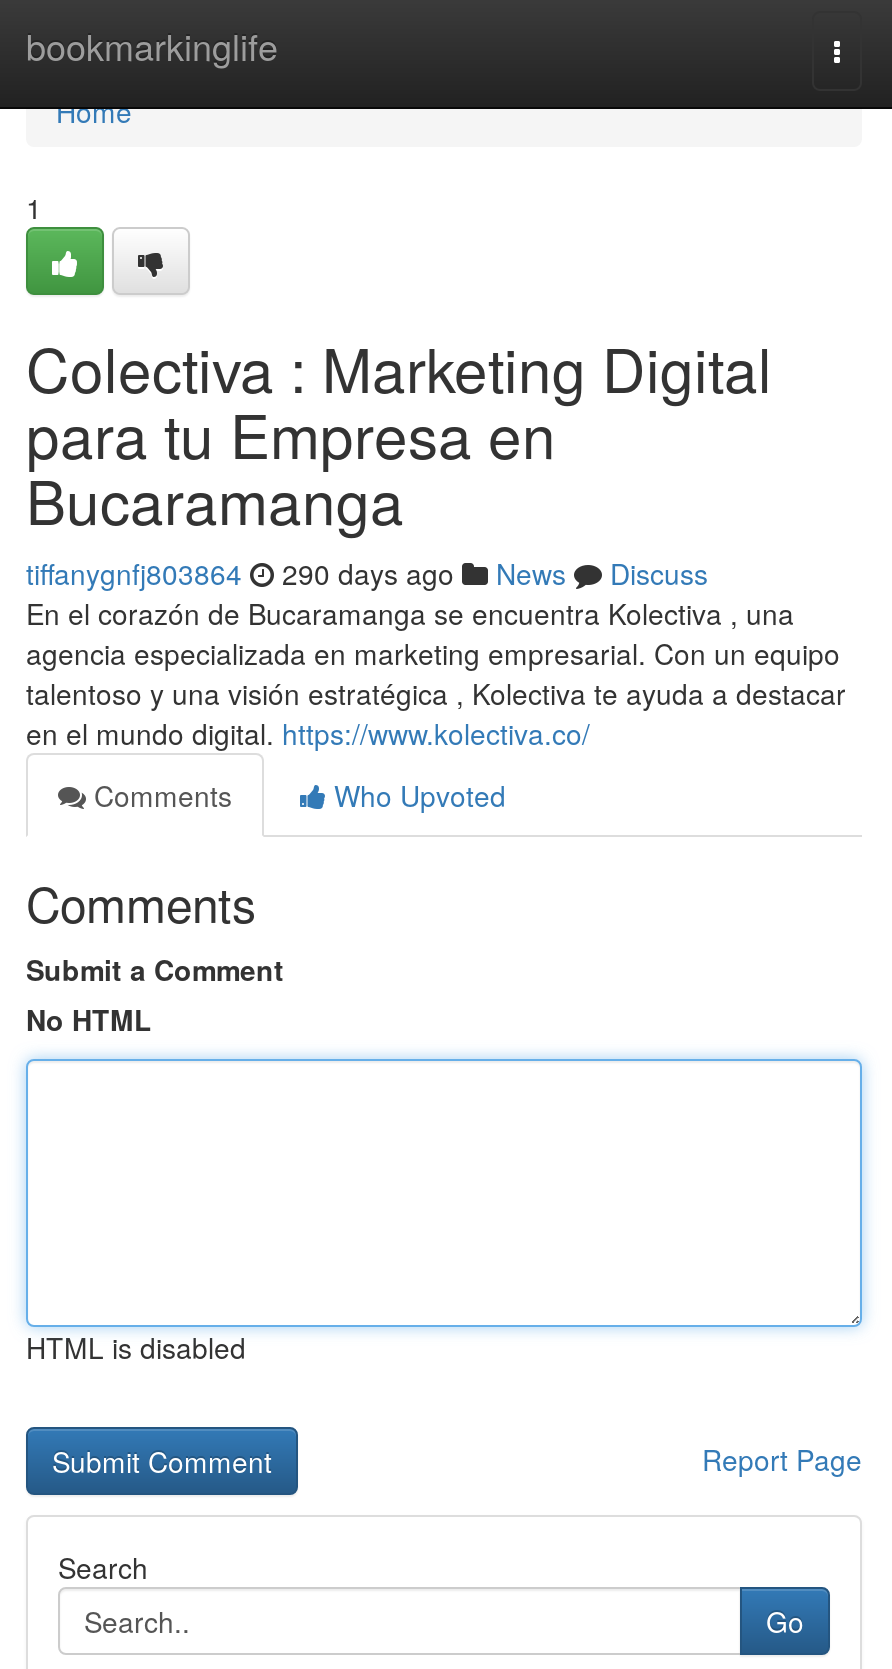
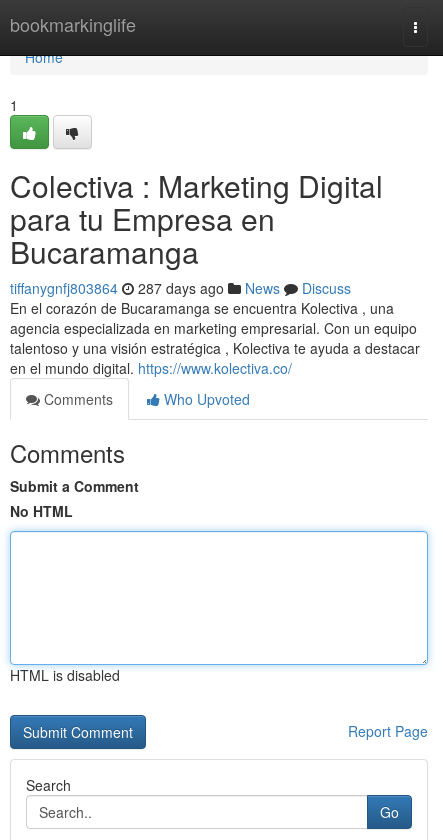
[26,553,708,593] tiffanygnfj803864 290 days ago News Discuss -> [10,278,351,298] tiffanygnfj803864 287 days ago News Discuss

